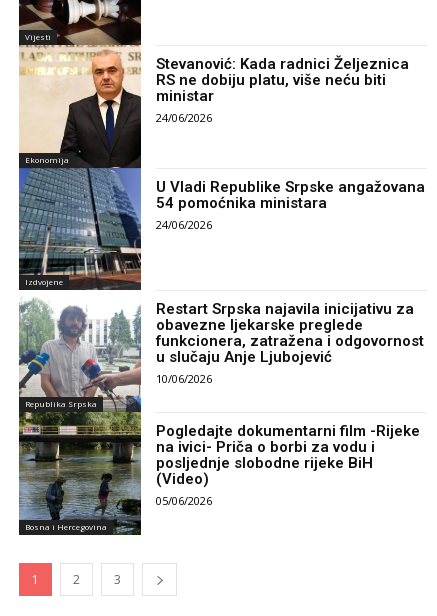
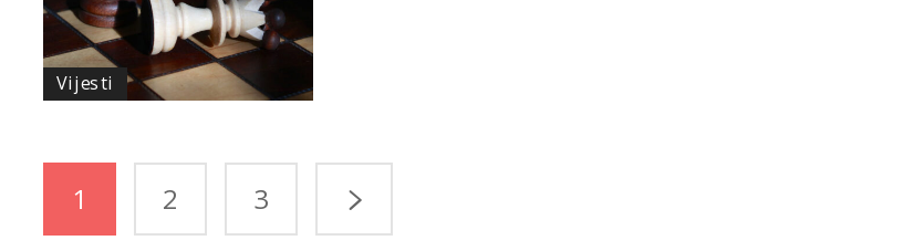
[18,45,142,291] [image] | Ekonomija -> none
[156,55,409,125] Stevanović: Kada radnici Željeznica | RS ne dobiju platu, više neću biti | ministar | 24/06/2026 -> none
[156,178,425,232] U Vladi Republike Srpske angažovana | 54 pomoćnika ministara | 24/06/2026 -> none
[25,276,63,287] Izdvojene -> none
[18,298,142,536] [image] | Republika Srpska -> none
[156,300,424,386] Restart Srpska najavila inicijativu za | obavezne ljekarske preglede | funkcionera, zatražena i odgovornost | u slučaju Anje Ljubojević | 10/06/2026 -> none
[156,422,420,508] Pogledajte dokumentarni film -Rijeke | na ivici- Priča o borbi za vodu i | posljednje slobodne rijeke BiH | (Video) | 05/06/2026 -> none
[25,521,107,532] Bosna i Hercegovina -> none

